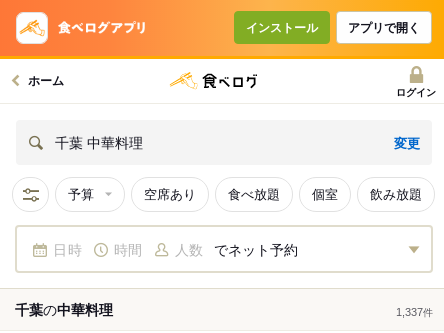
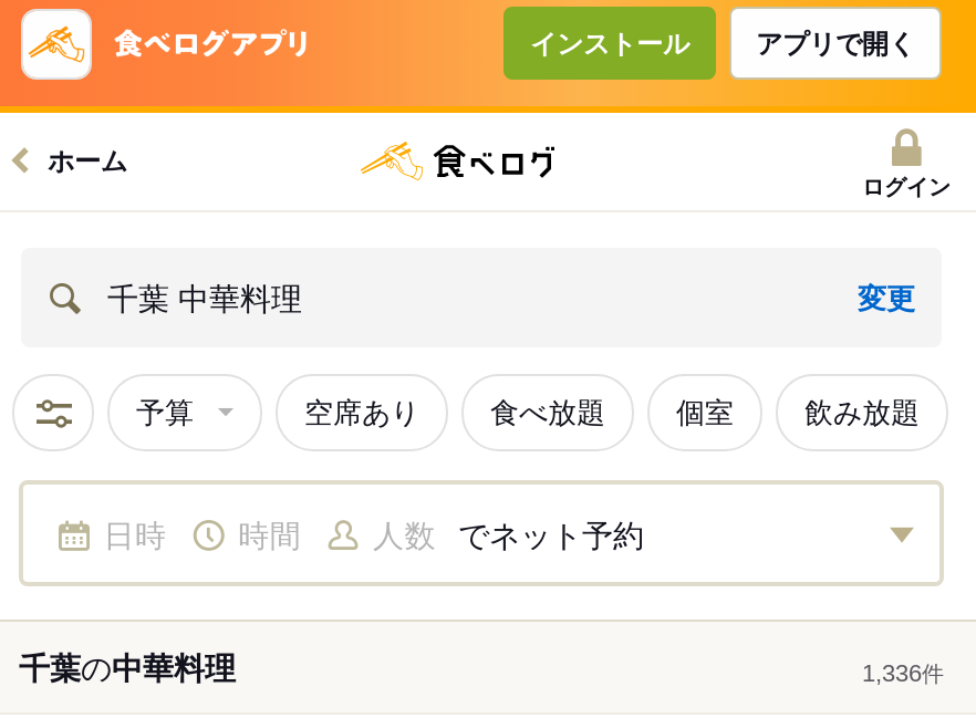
[396,306,433,318] 1,337件 -> [862,660,944,687] 1,336件

